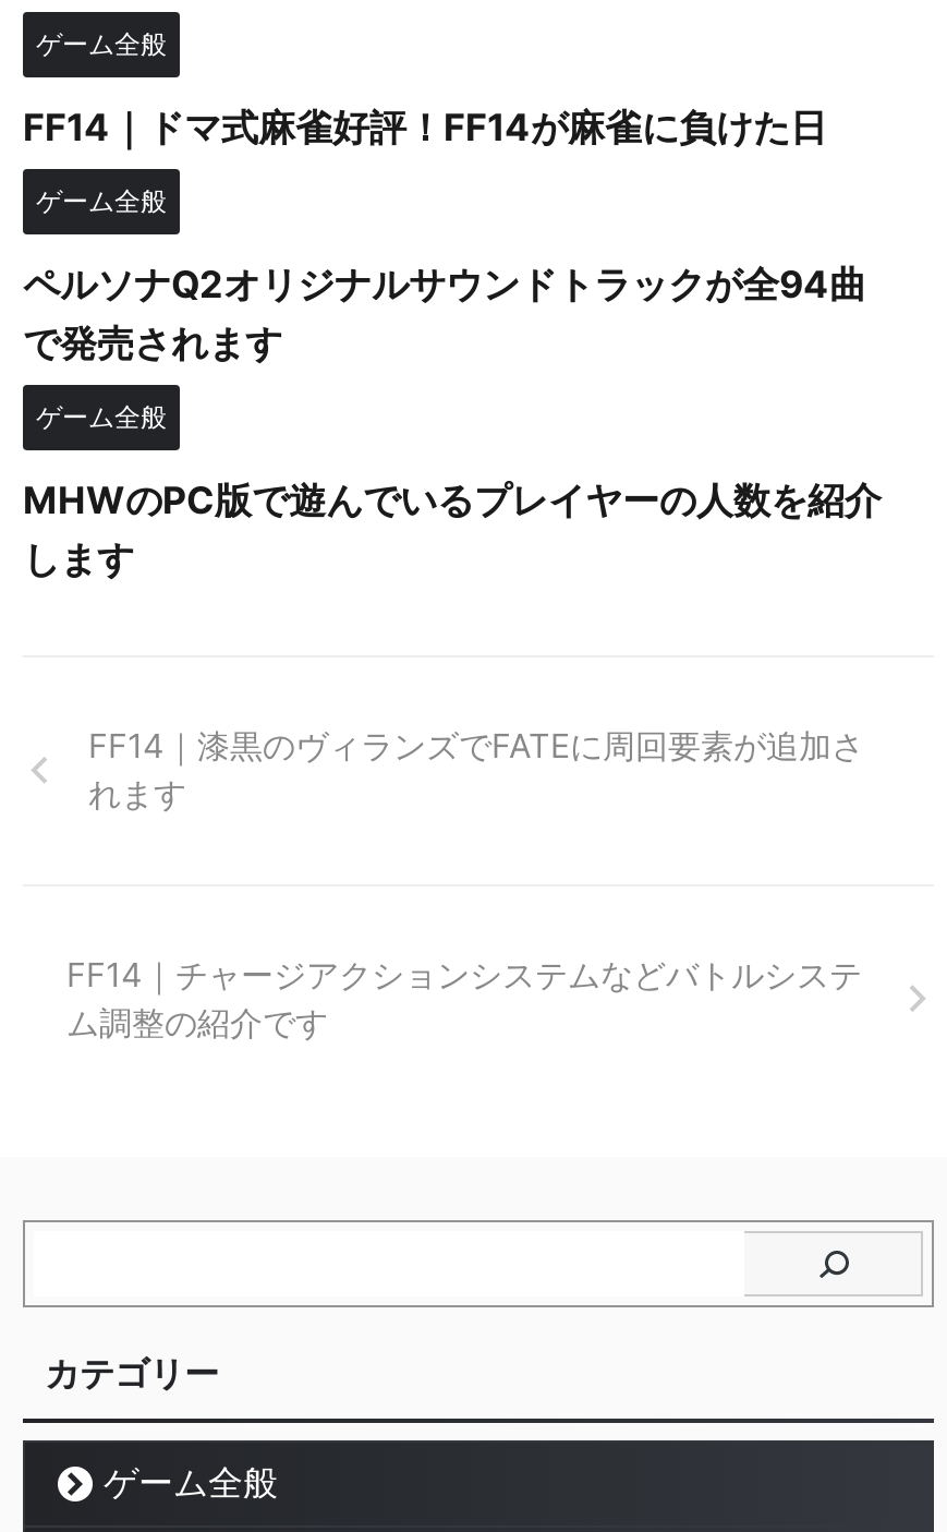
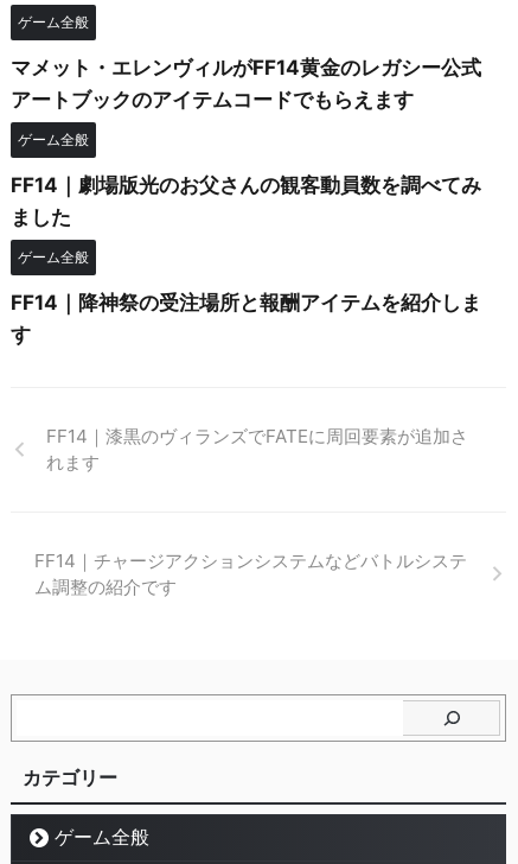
[23,105,827,149] FF14｜ドマ式麻雀好評！FF14が麻雀に負けた日 -> [11,55,481,111] マメット・エレンヴィルがFF14黄金のレガシー公式 | アートブックのアイテムコードでもらえます
[23,262,866,365] ペルソナQ2オリジナルサウンドトラックが全94曲 | で発売されます -> [11,173,481,229] FF14｜劇場版光のお父さんの観客動員数を調べてみ | ました
[23,478,882,581] MHWのPC版で遊んでいるプレイヤーの人数を紹介 | します -> [11,290,481,346] FF14｜降神祭の受注場所と報酬アイテムを紹介しま | す

